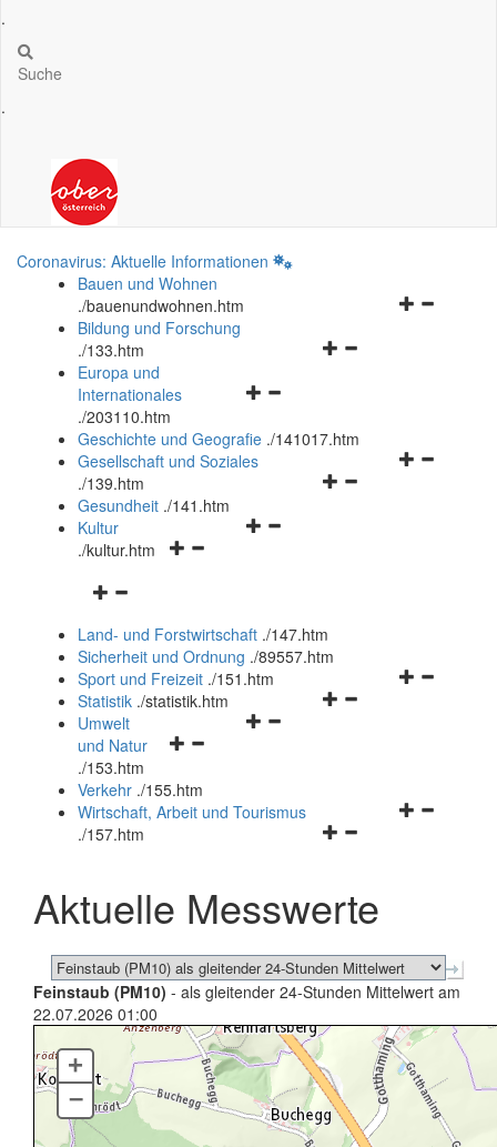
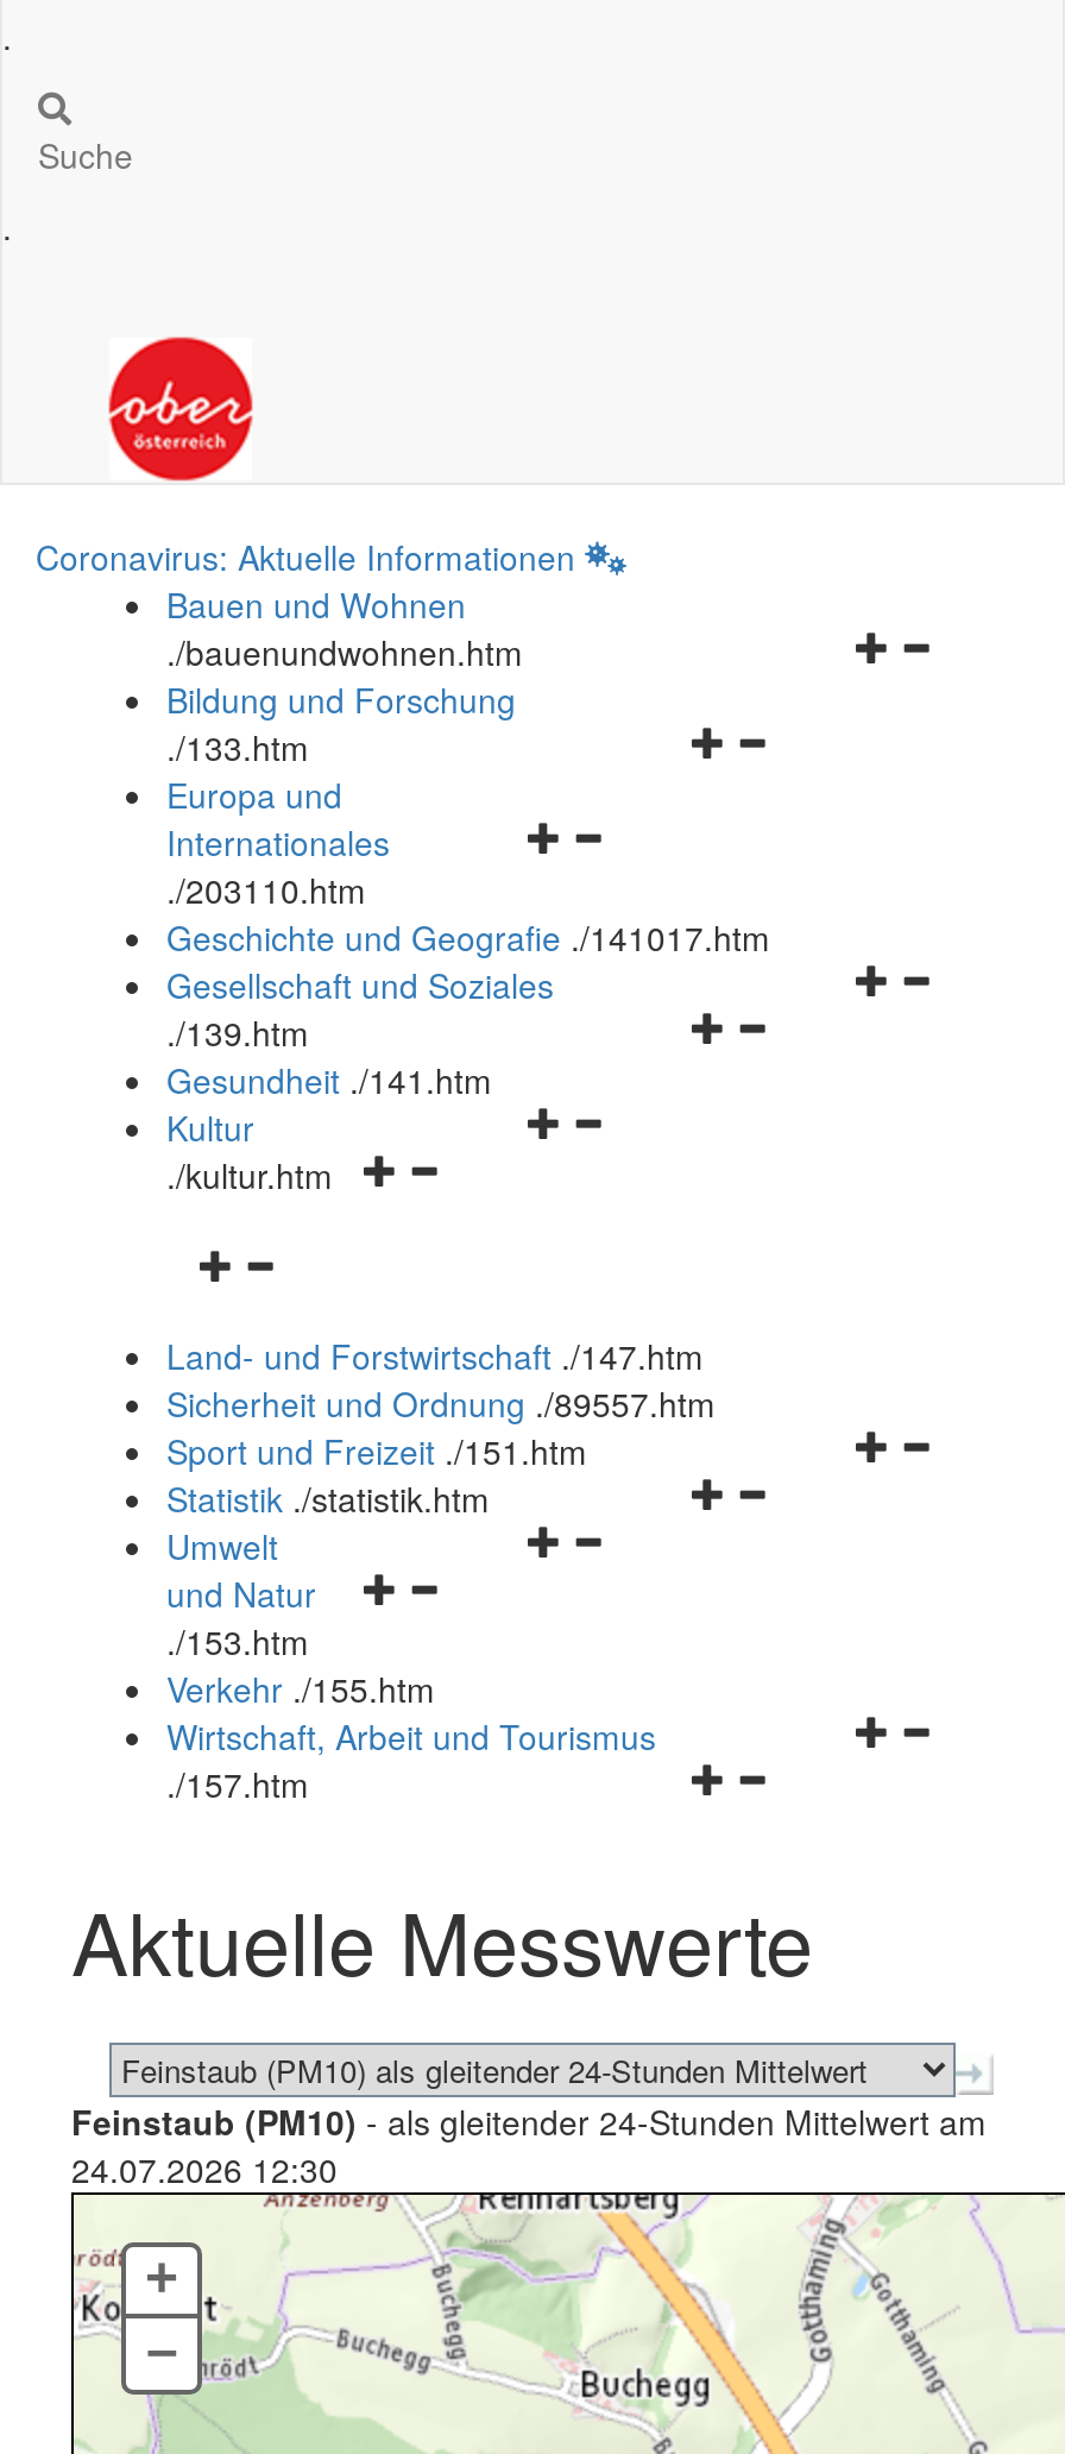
[33,1003,158,1025] 22.07.2026 01:00 -> [71,2145,338,2192] 24.07.2026 12:30

